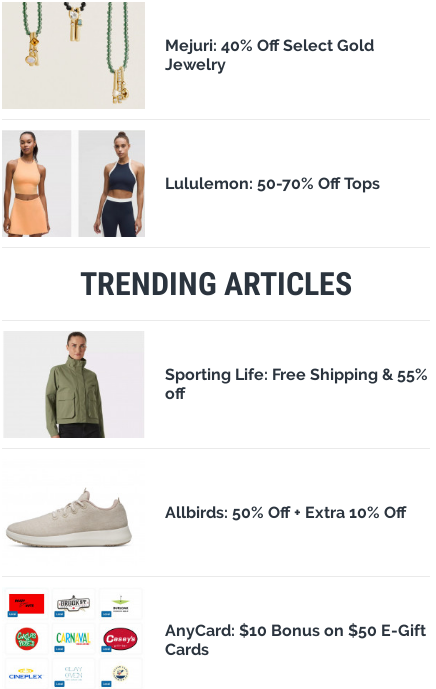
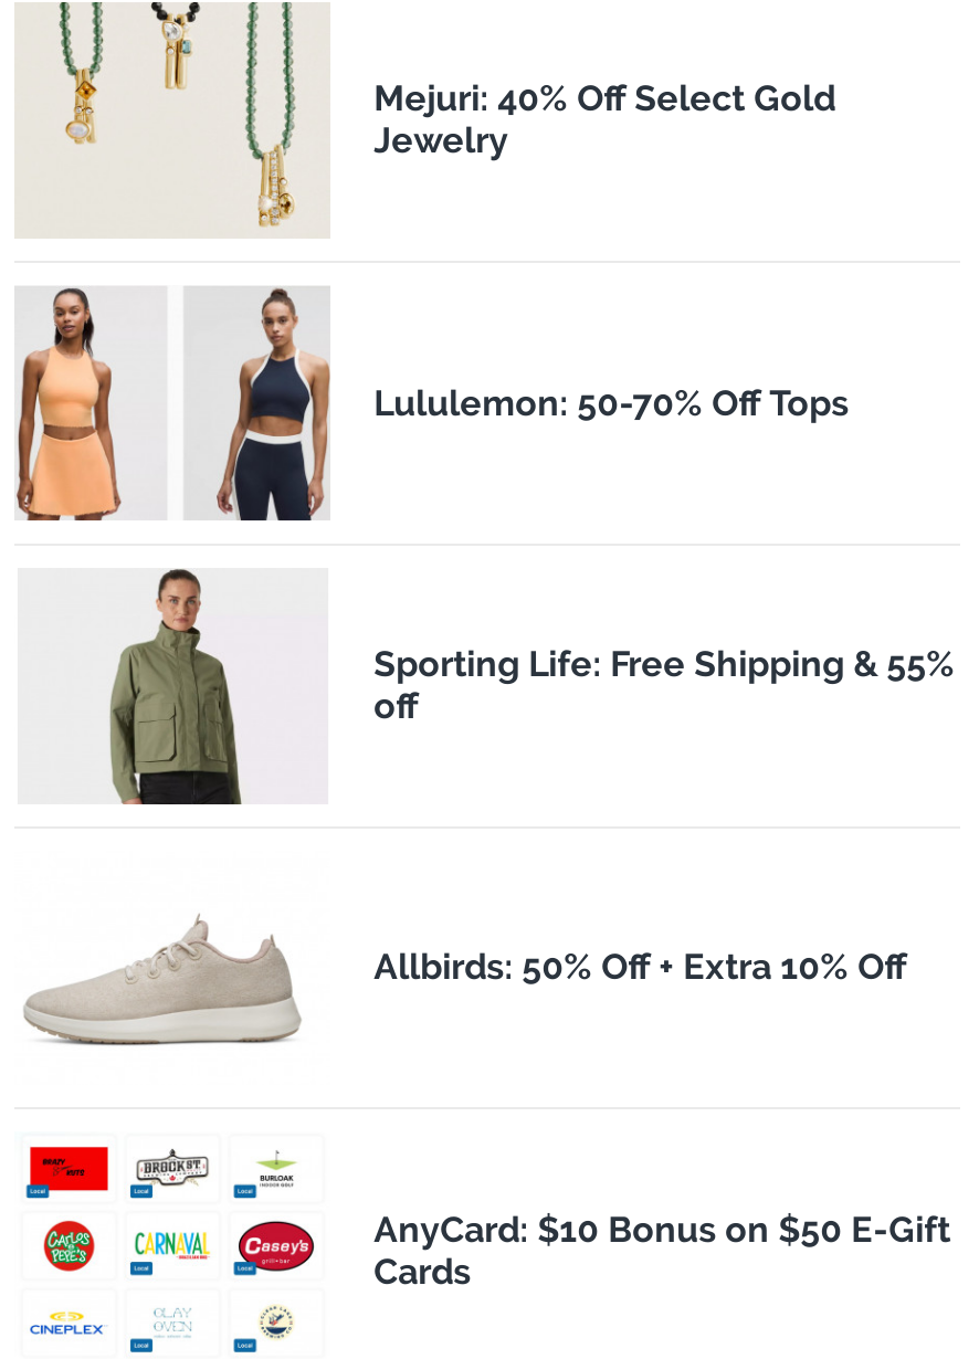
[80,265,352,303] TRENDING ARTICLES -> none

